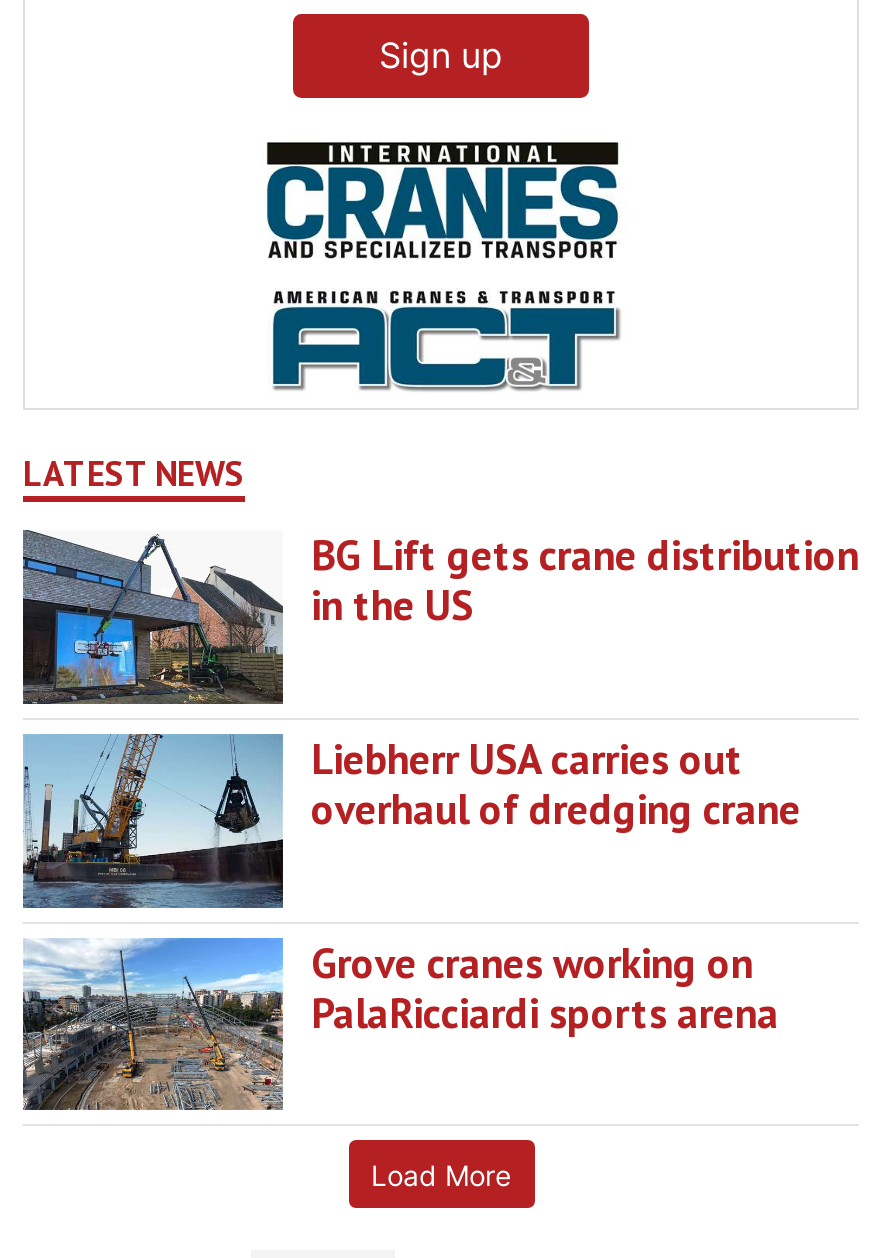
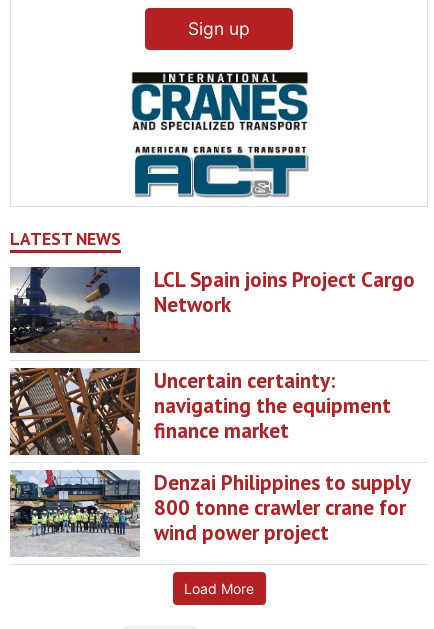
[21,529,859,706] [image] | BG Lift gets crane distribution | in the US -> [10,266,415,354] [image] | LCL Spain joins Project Cargo | Network
[21,732,801,910] [image] | Liebherr USA carries out | overhaul of dredging crane -> [9,367,391,456] [image] | Uncertain certainty: | navigating the equipment | finance market
[21,935,779,1112] [image] | Grove cranes working on | PalaRicciardi sports arena -> [9,469,410,556] [image] | Denzai Philippines to supply | 800 tonne crawler crane for | wind power project

